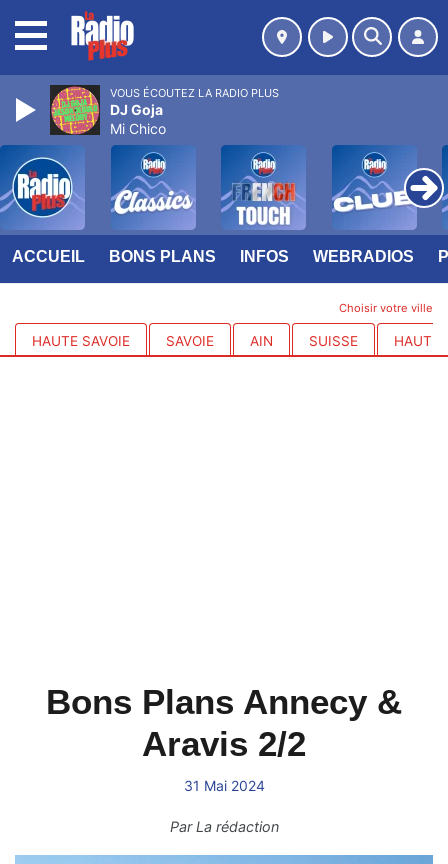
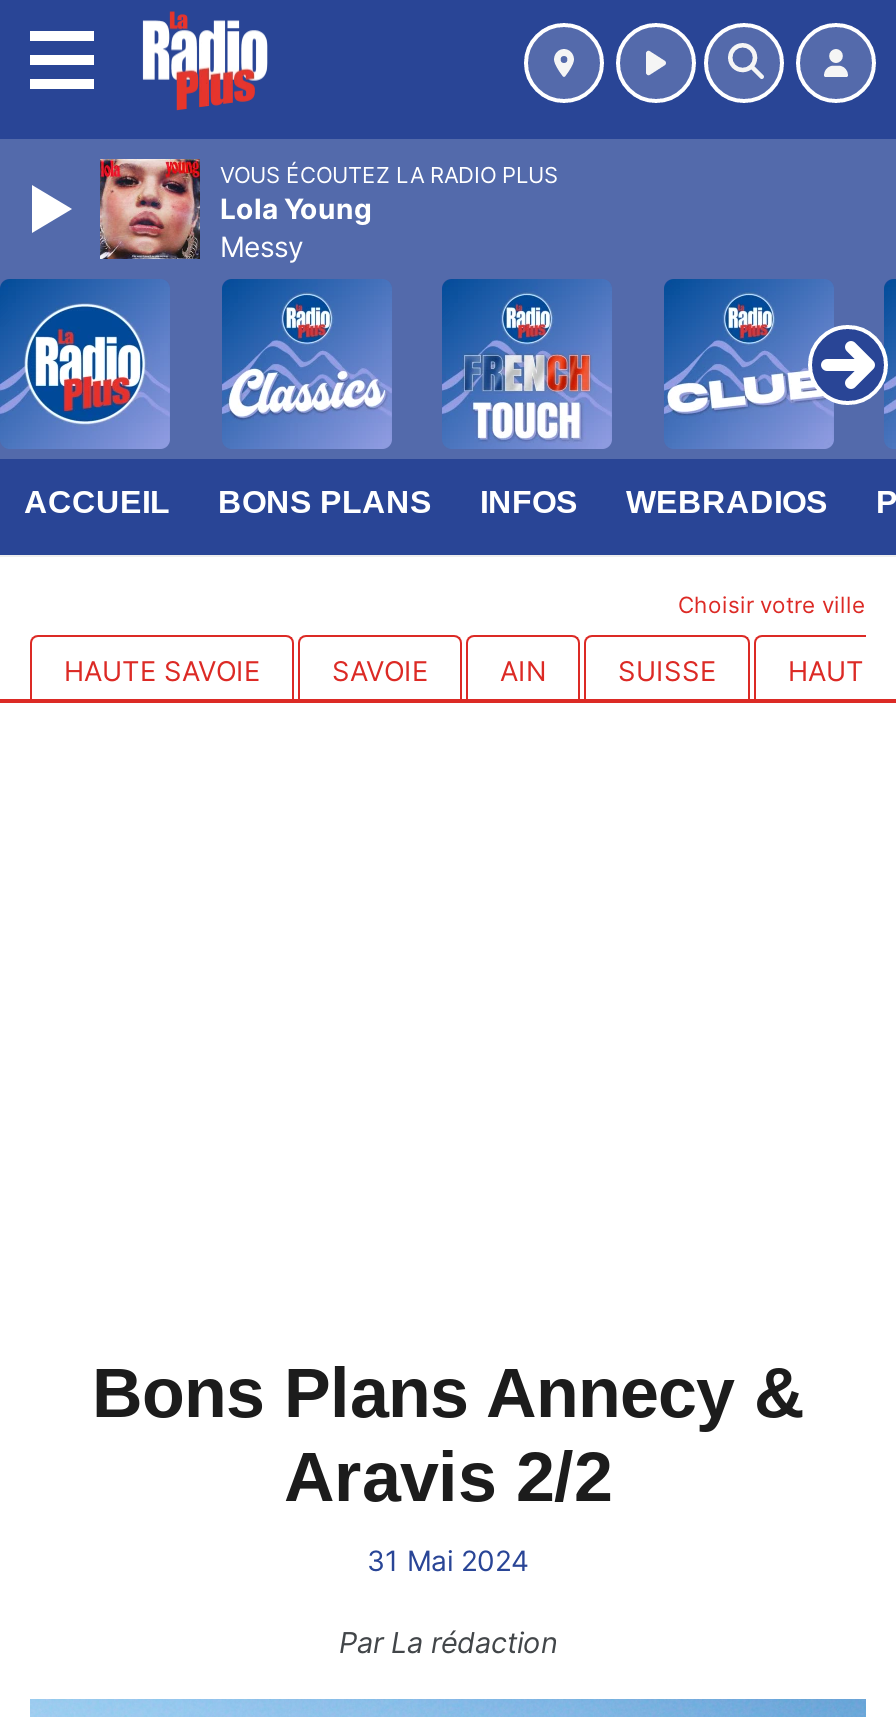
[49,84,166,137] [image] | DJ Goja | Mi Chico -> [98,157,372,263] [image] | Lola Young | Messy

